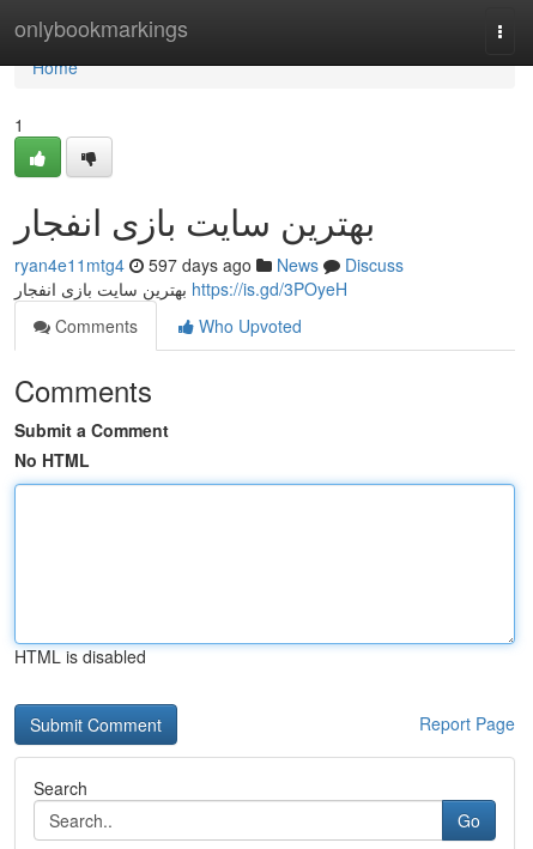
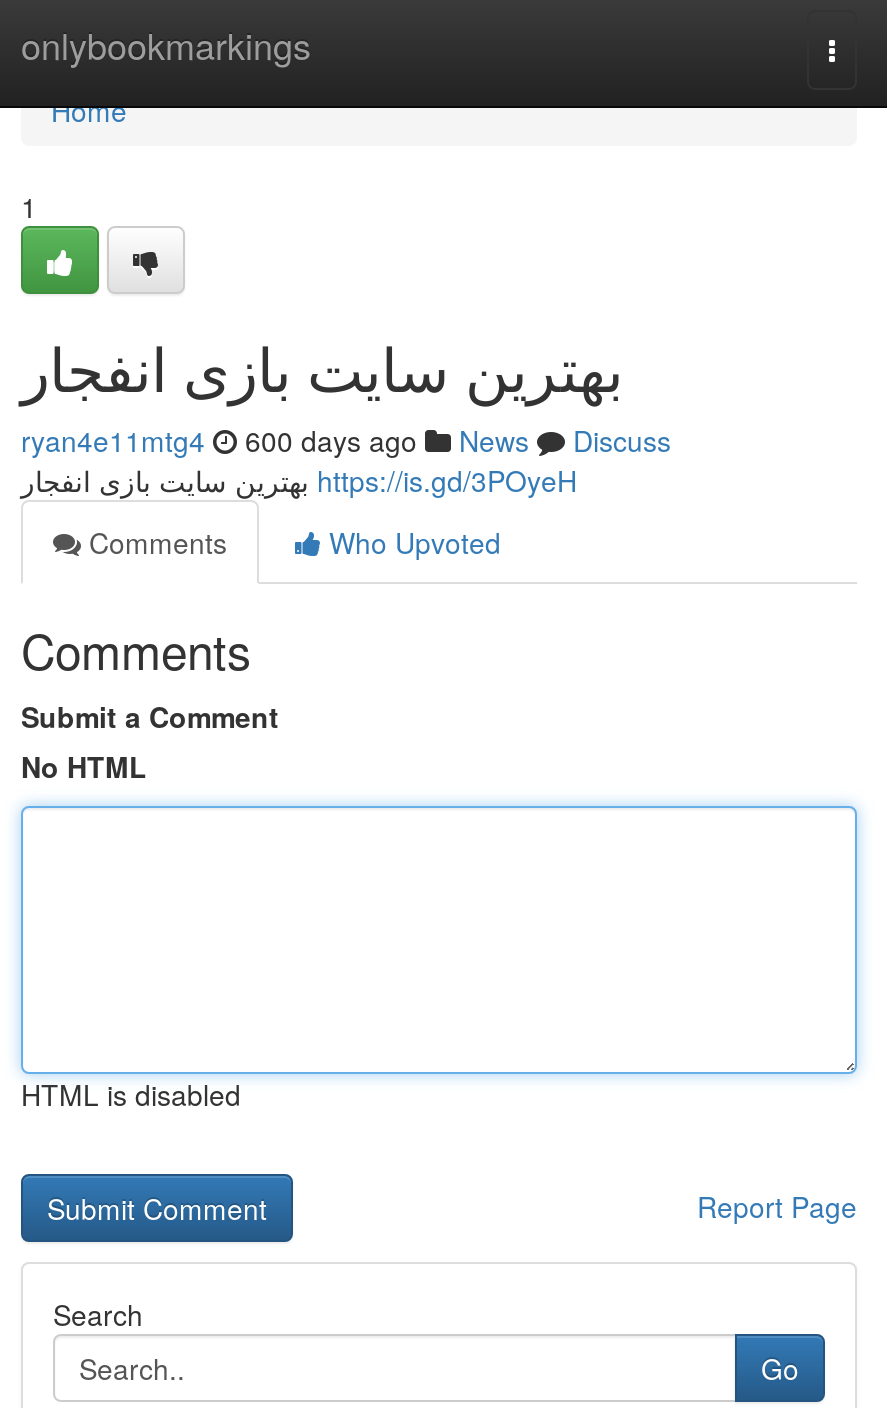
[14,253,404,277] ryan4e11mtg4 597 days ago News Discuss -> [21,420,671,460] ryan4e11mtg4 600 days ago News Discuss

